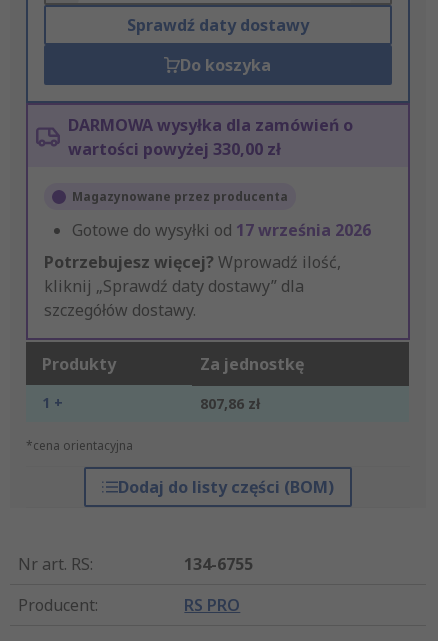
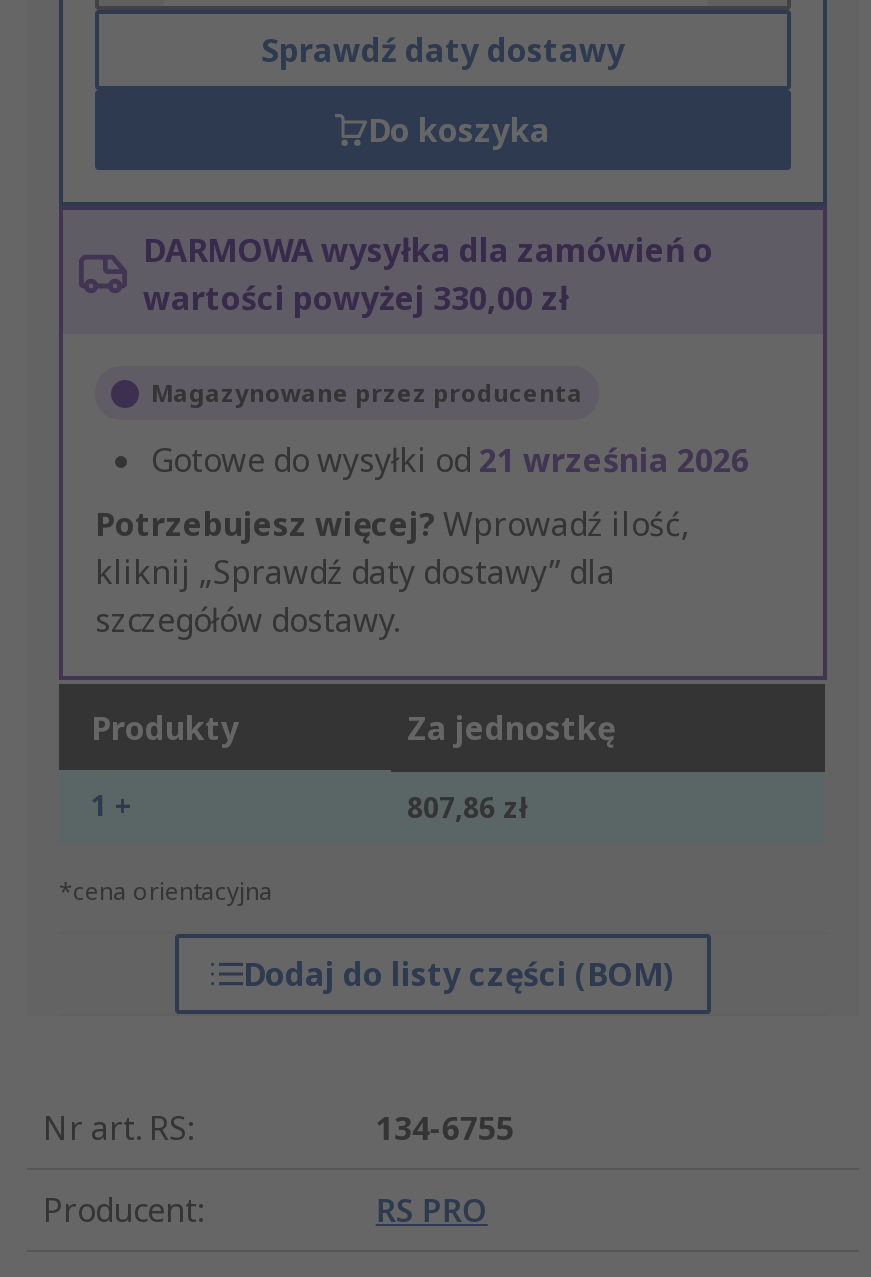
[72,219,371,241] Gotowe do wysyłki od 17 września 2026 -> [151,439,749,483] Gotowe do wysyłki od 21 września 2026

